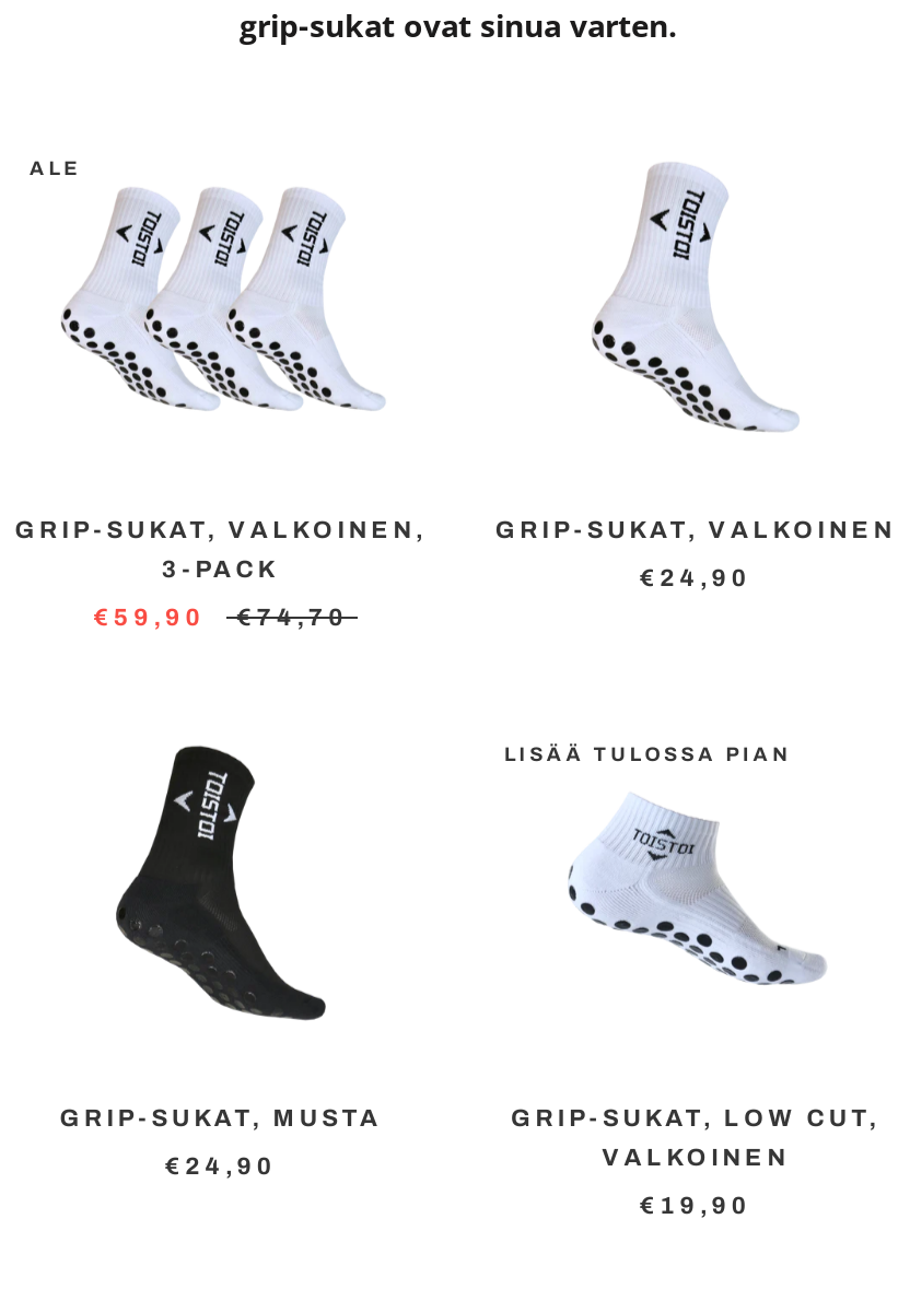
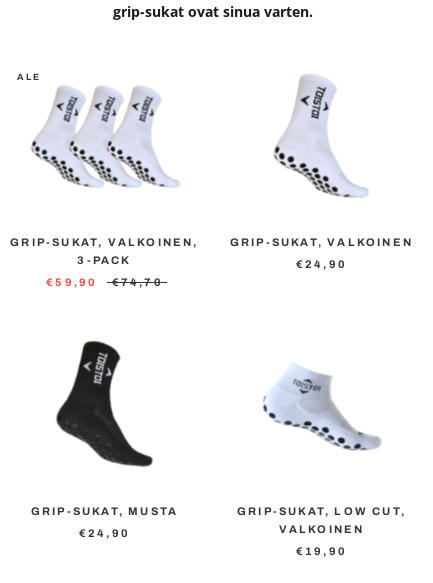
[504,744,792,766] LISÄÄ TULOSSA PIAN -> none

